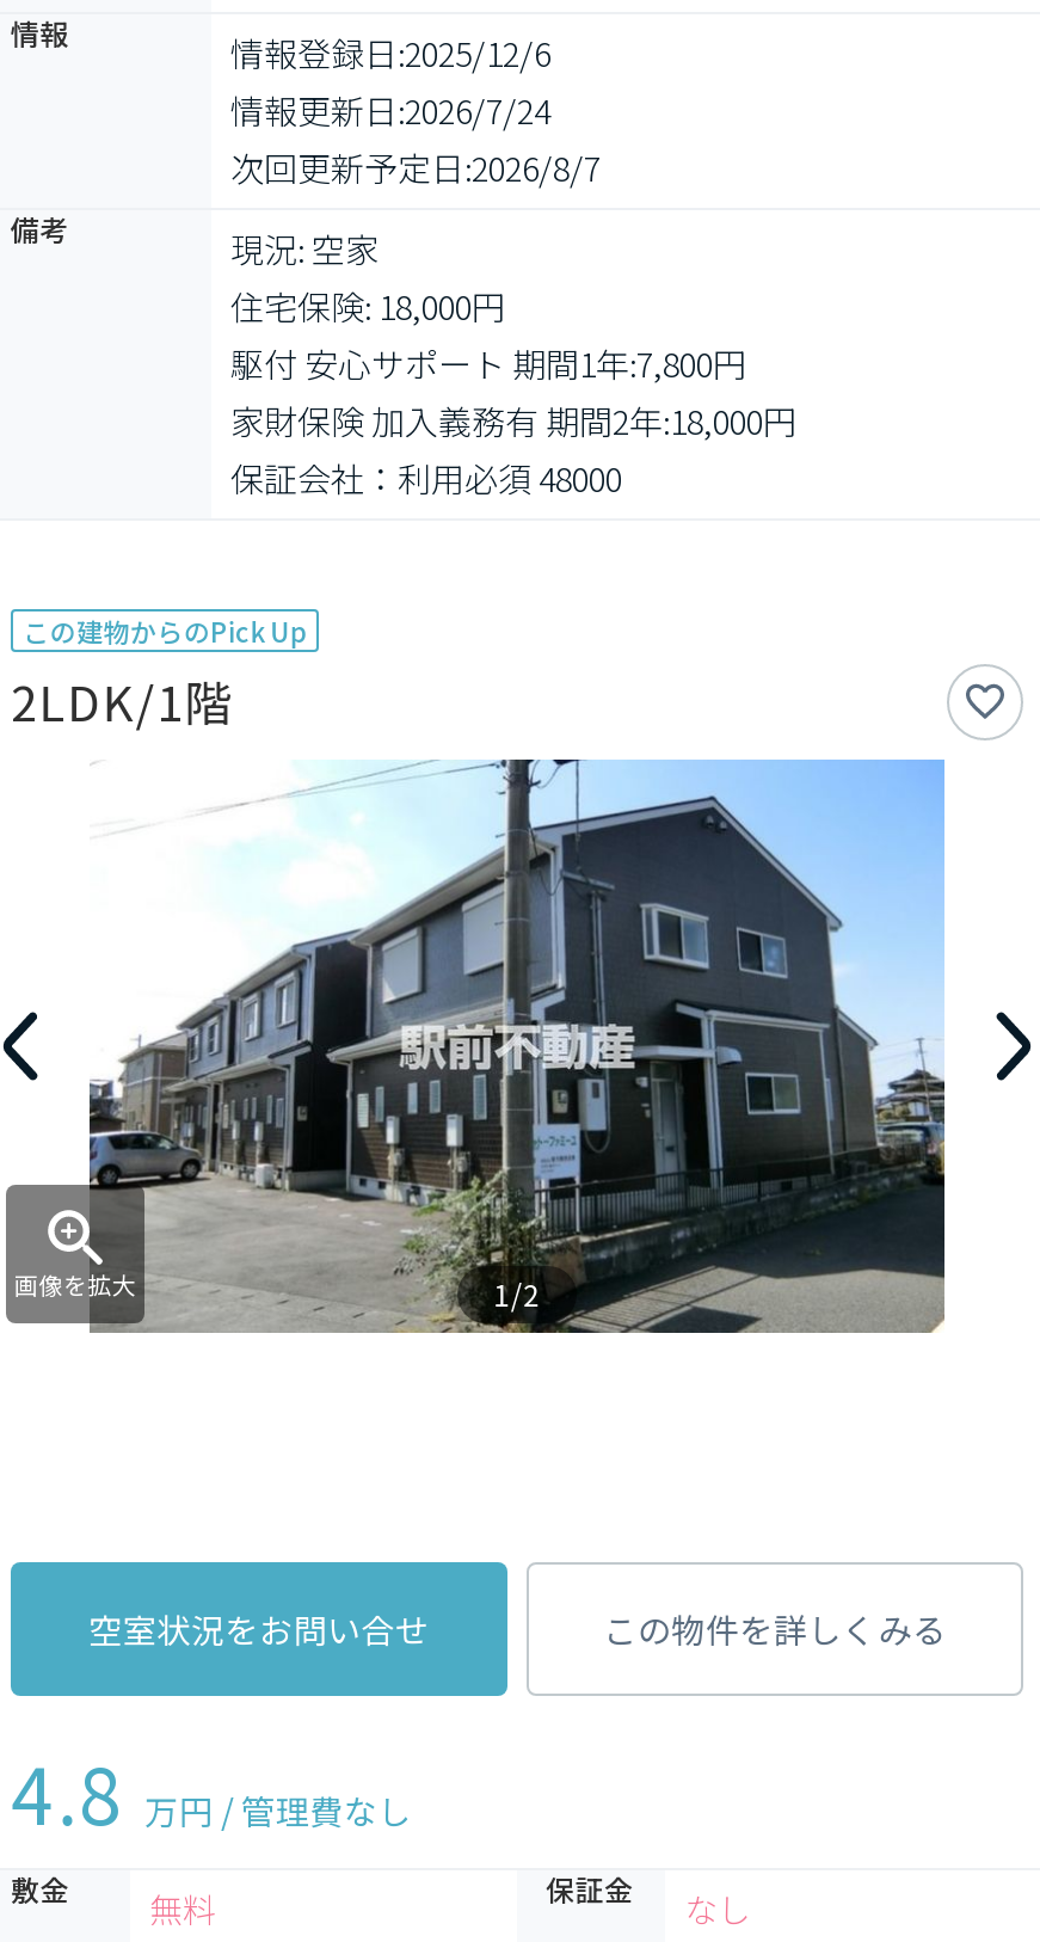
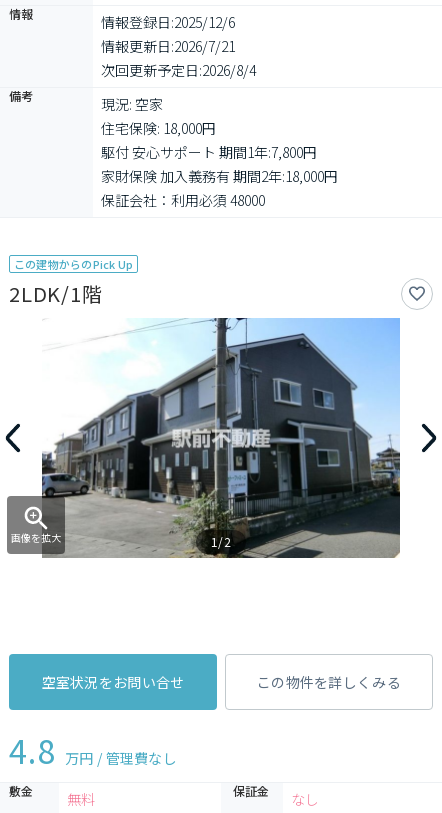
[230,86,550,134] 情報更新日: 2026/7/24 -> [101,36,235,56] 情報更新日: 2026/7/21
[230,143,601,191] 次回更新予定日: 2026/8/7 -> [101,60,256,80] 次回更新予定日: 2026/8/4

